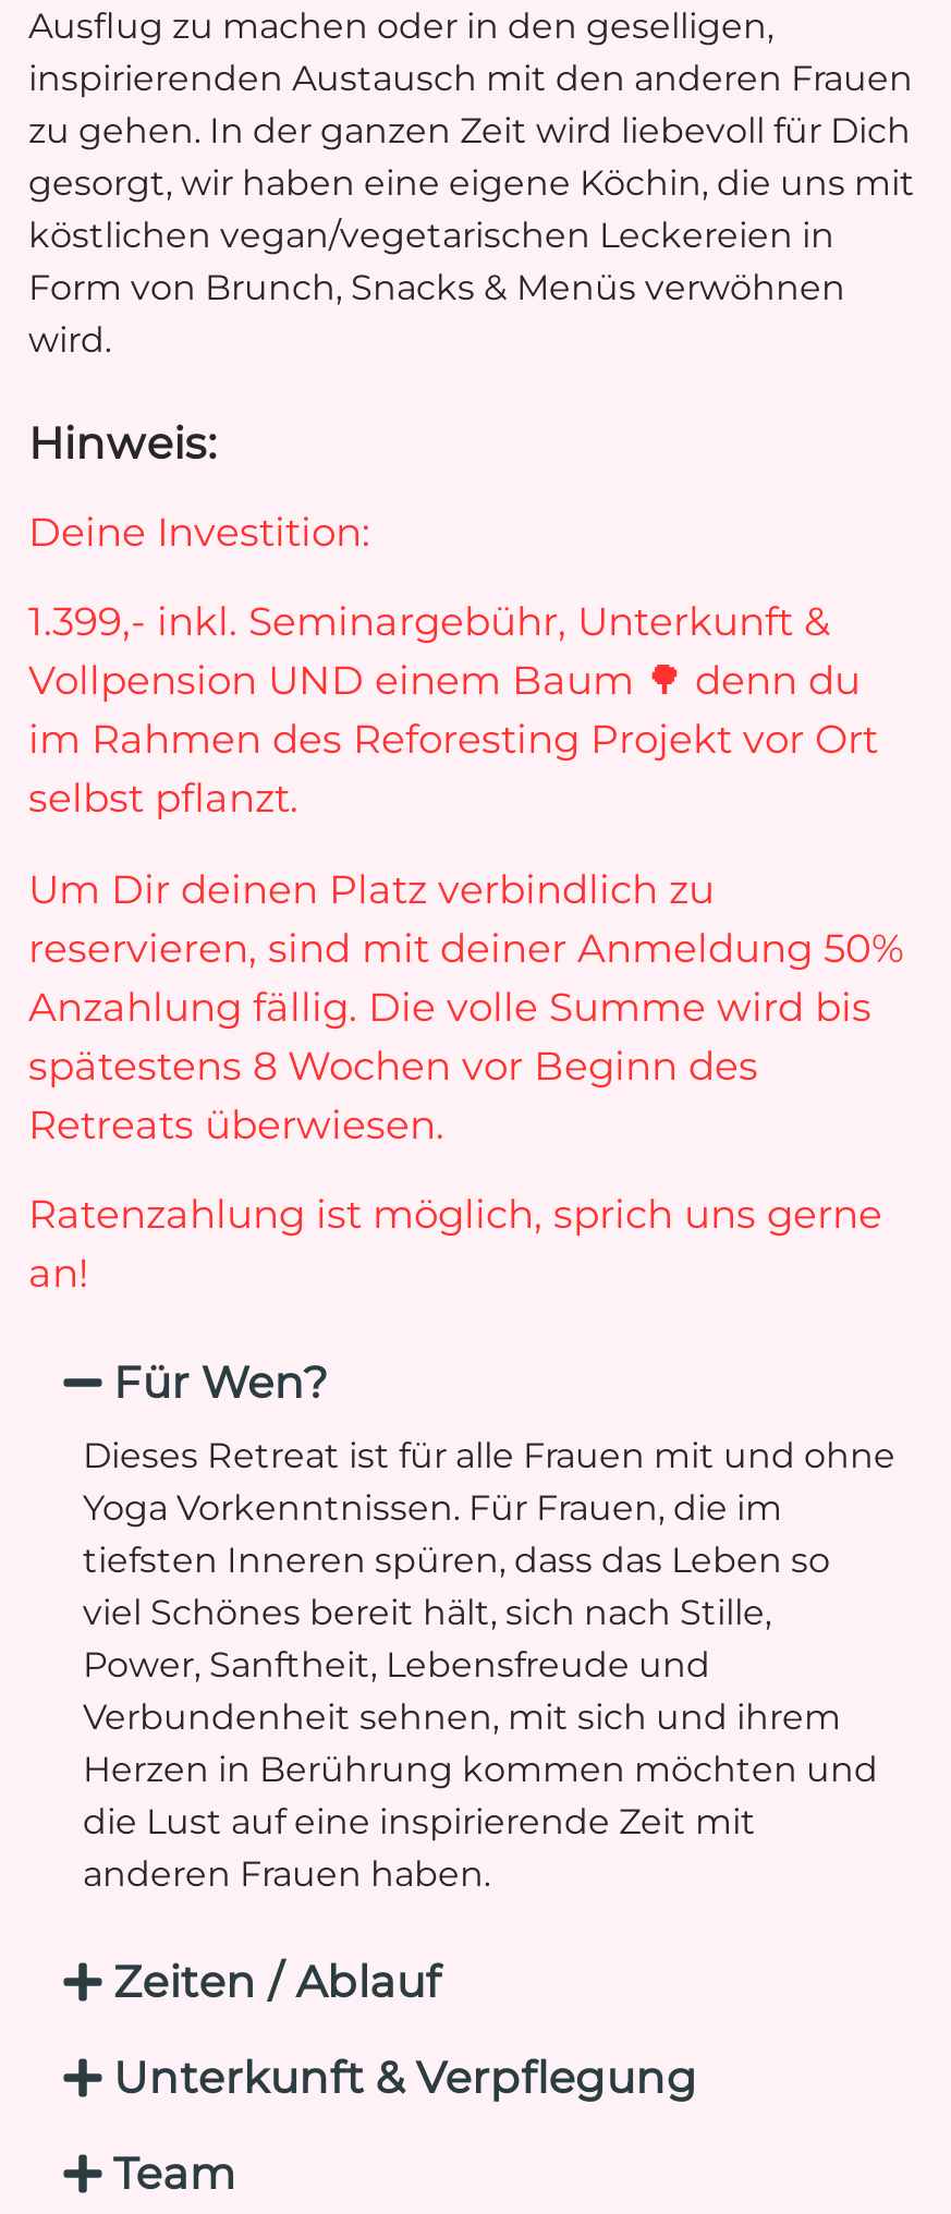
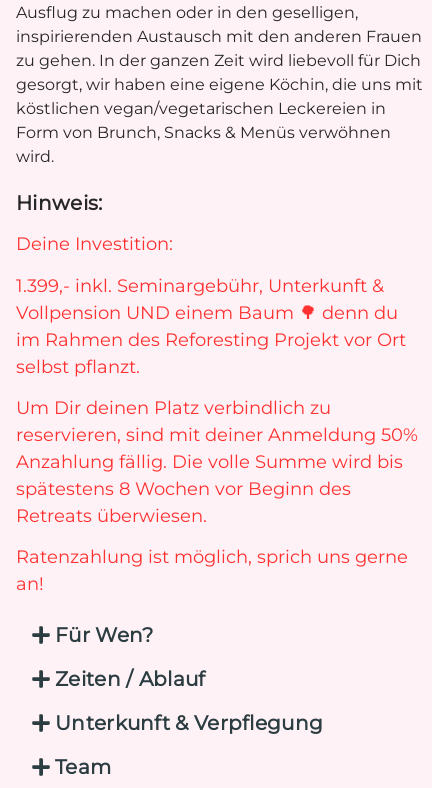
[83,1435,895,1895] Dieses Retreat ist für alle Frauen mit und ohne | Yoga Vorkenntnissen. Für Frauen, die im | tiefsten Inneren spüren, dass das Leben so | viel Schönes bereit hält, sich nach Stille, | Power, Sanftheit, Lebensfreude und | Verbundenheit sehnen, mit sich und ihrem | Herzen in Berührung kommen möchten und | die Lust auf eine inspirierende Zeit mit | anderen Frauen haben. -> none

